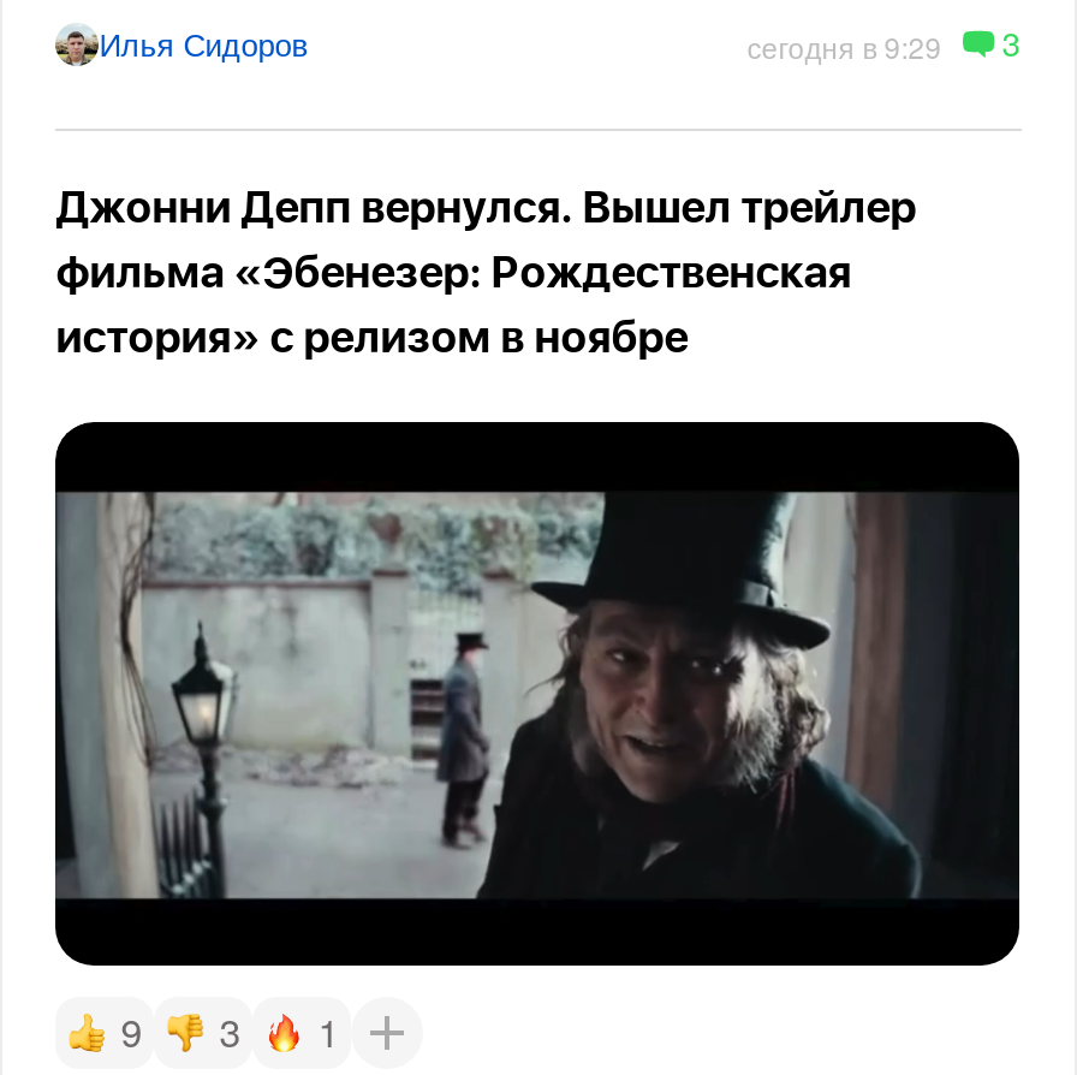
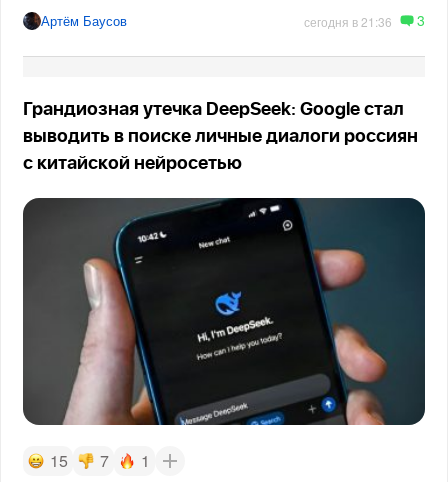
[99,21,942,67] Илья Сидоров | сегодня в 9:29 -> [41,11,392,30] Артём Баусов | сегодня в 21:36
[56,190,917,233] Джонни Депп вернулся. Вышел трейлер -> [23,101,404,119] Грандиозная утечка DeepSeek: Google стал
[56,255,852,298] фильма «Эбенезер: Рождественская -> [23,128,418,146] выводить в поиске личные диалоги россиян
[56,320,688,363] история» с релизом в ноябре -> [23,155,242,173] с китайской нейросетью
[55,420,1022,1060] [image] | 9 | 3 -> [22,197,426,472] [image] | 15 | 7

